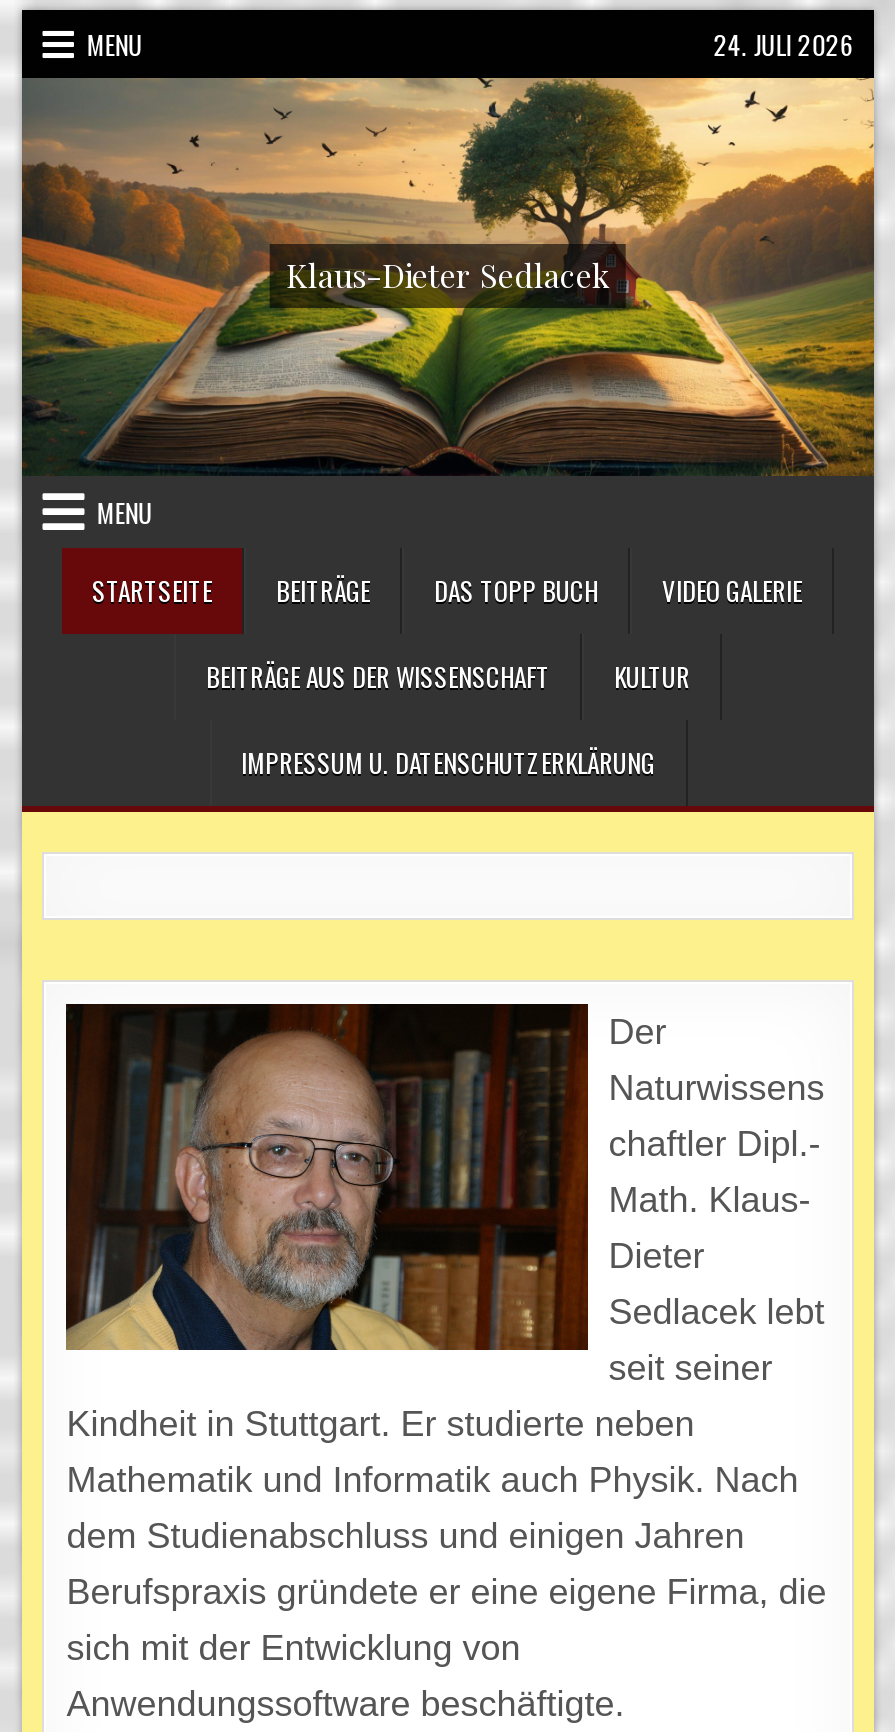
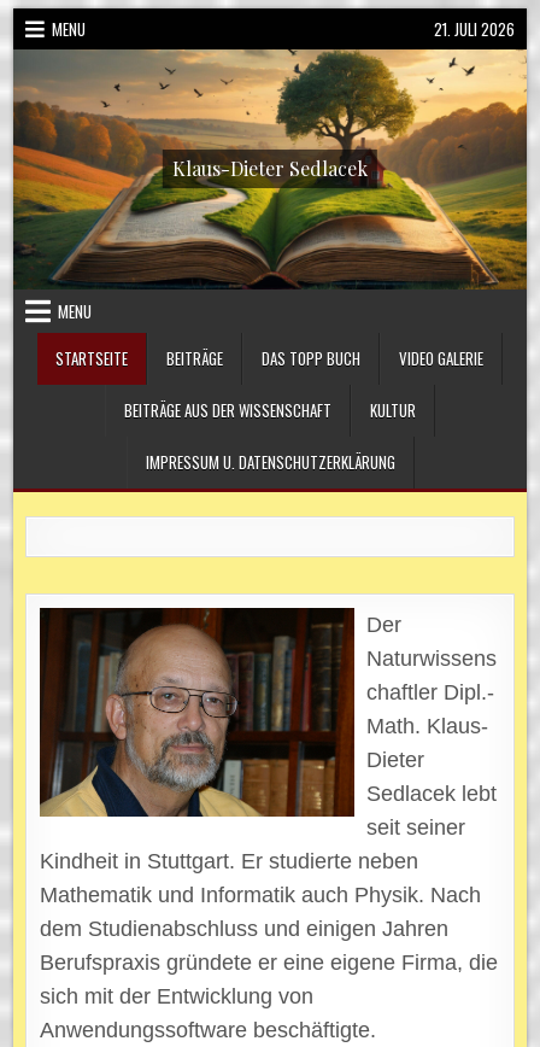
[714,24,854,64] 24. JULI 2026 -> [434,17,514,41] 21. JULI 2026

